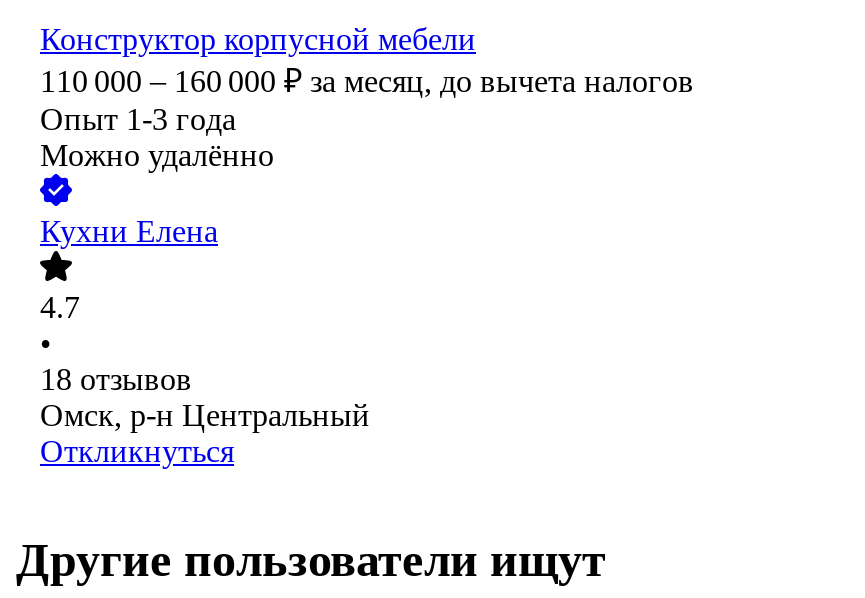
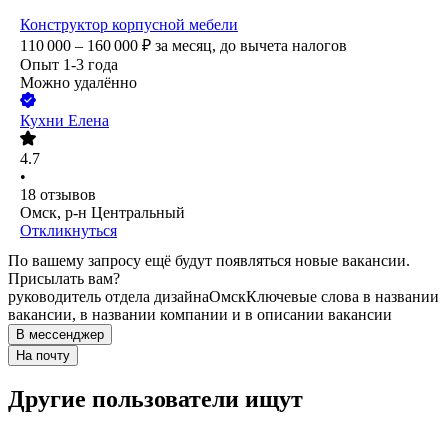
none -> [8,252,439,363] По вашему запросу ещё будут появляться новые вакансии. | Присылать вам? | руководитель отдела дизайнаОмскКлючевые слова в названии | вакансии, в названии компании и в описании вакансии | В мессенджер | На почту

